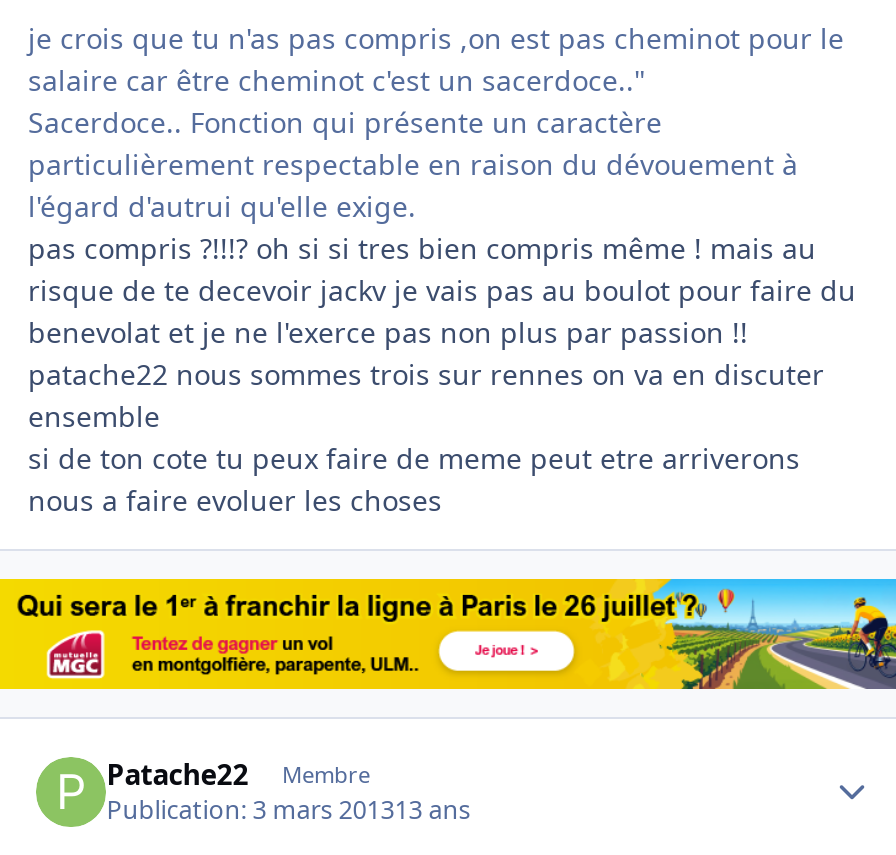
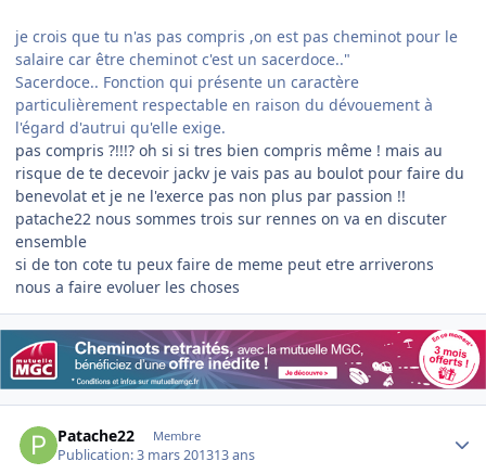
[6,577,890,691] [image] -> [3,329,483,390] [image]

